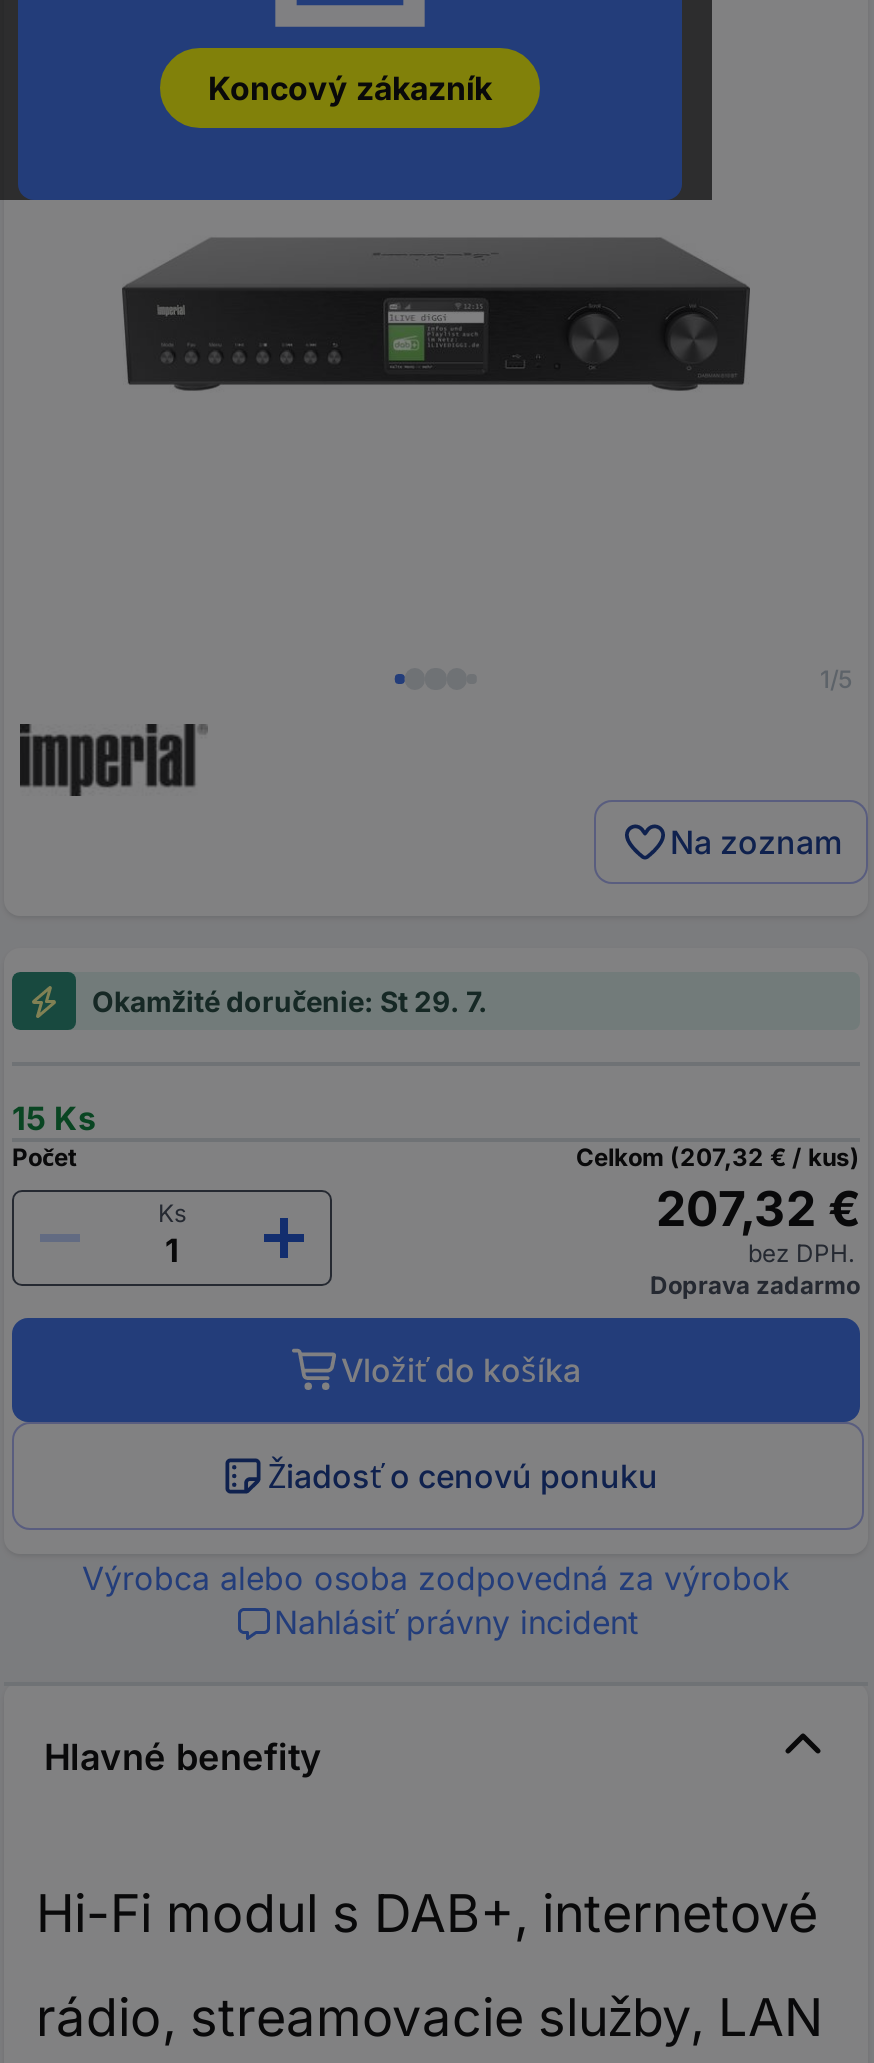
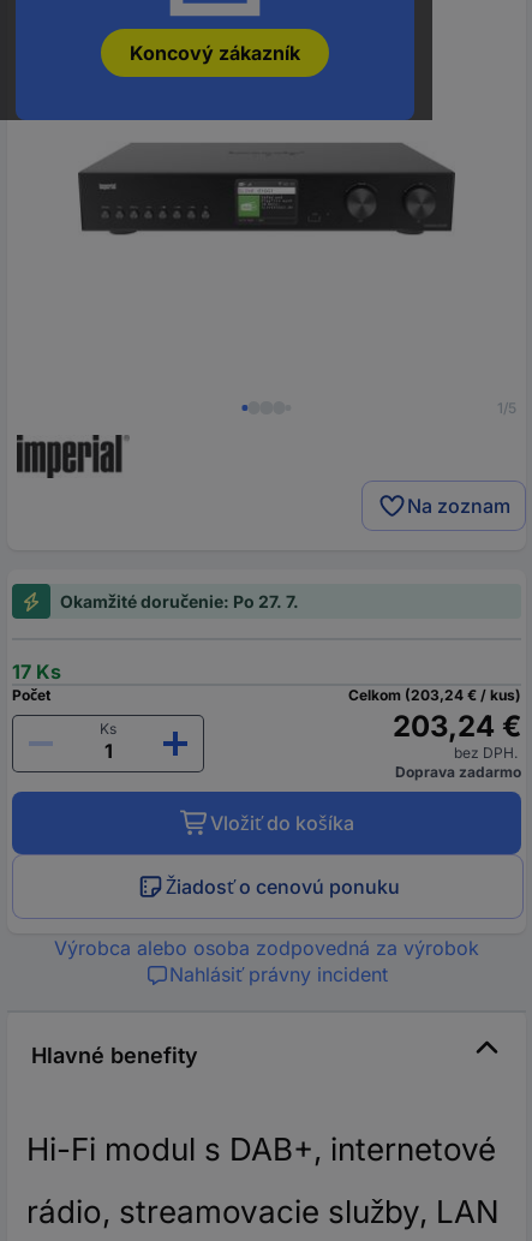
[92,985,488,1019] Okamžité doručenie: St 29. 7. -> [60,592,299,612] Okamžité doručenie: Po 27. 7.
[12,1099,96,1139] 15 Ks -> [12,660,61,684] 17 Ks
[576,1143,860,1173] Celkom (207,32 € / kus) -> [348,687,521,705] Celkom (203,24 € / kus)
[656,1181,860,1239] 207,32 € -> [393,709,521,744] 203,24 €

